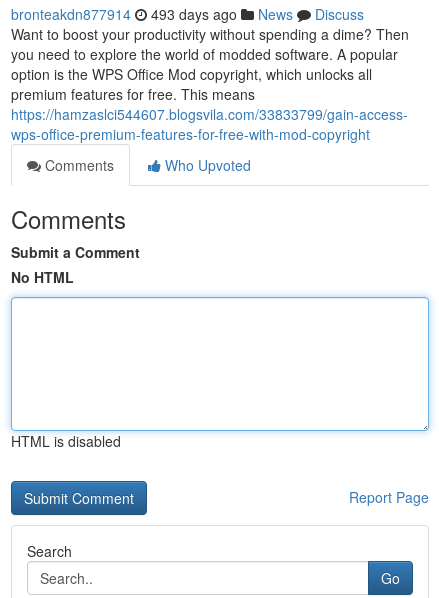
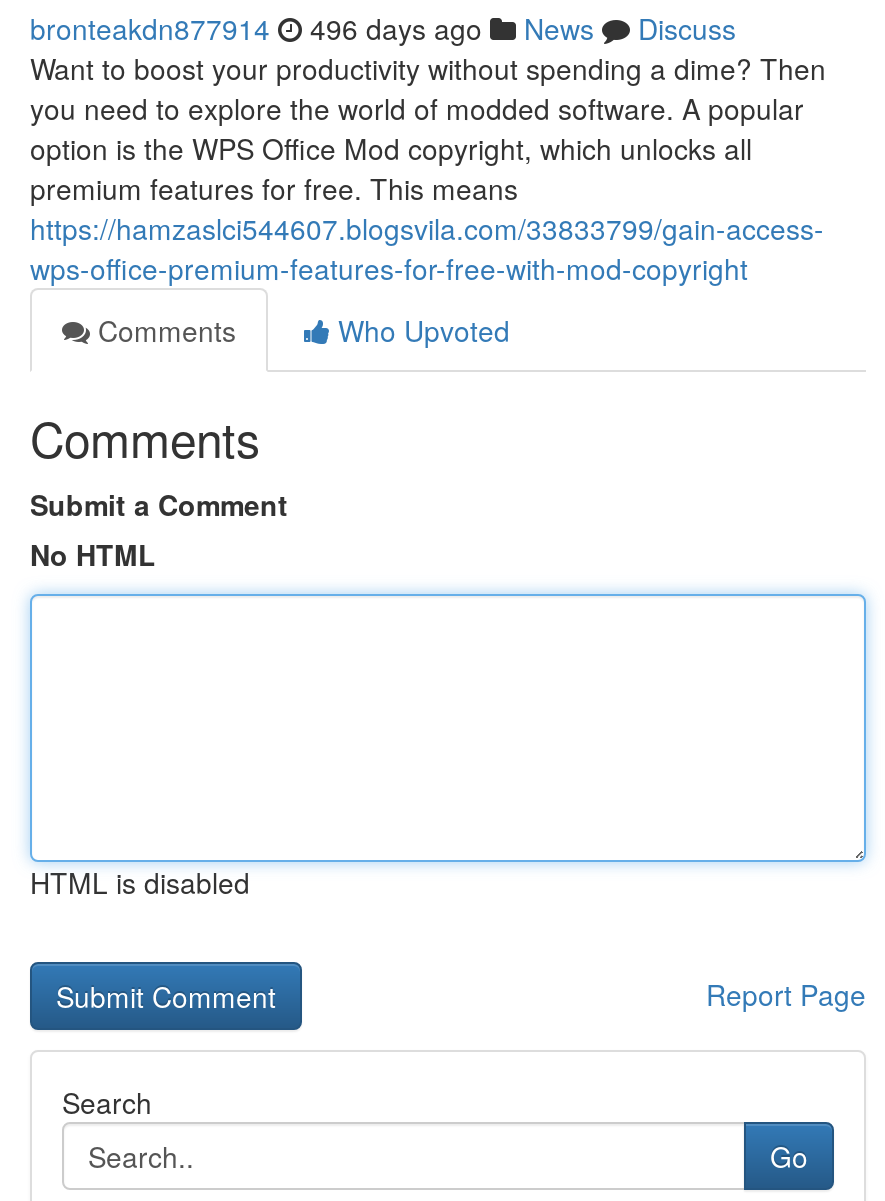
[11,4,364,24] bronteakdn877914 493 days ago News Discuss -> [30,8,736,48] bronteakdn877914 496 days ago News Discuss

